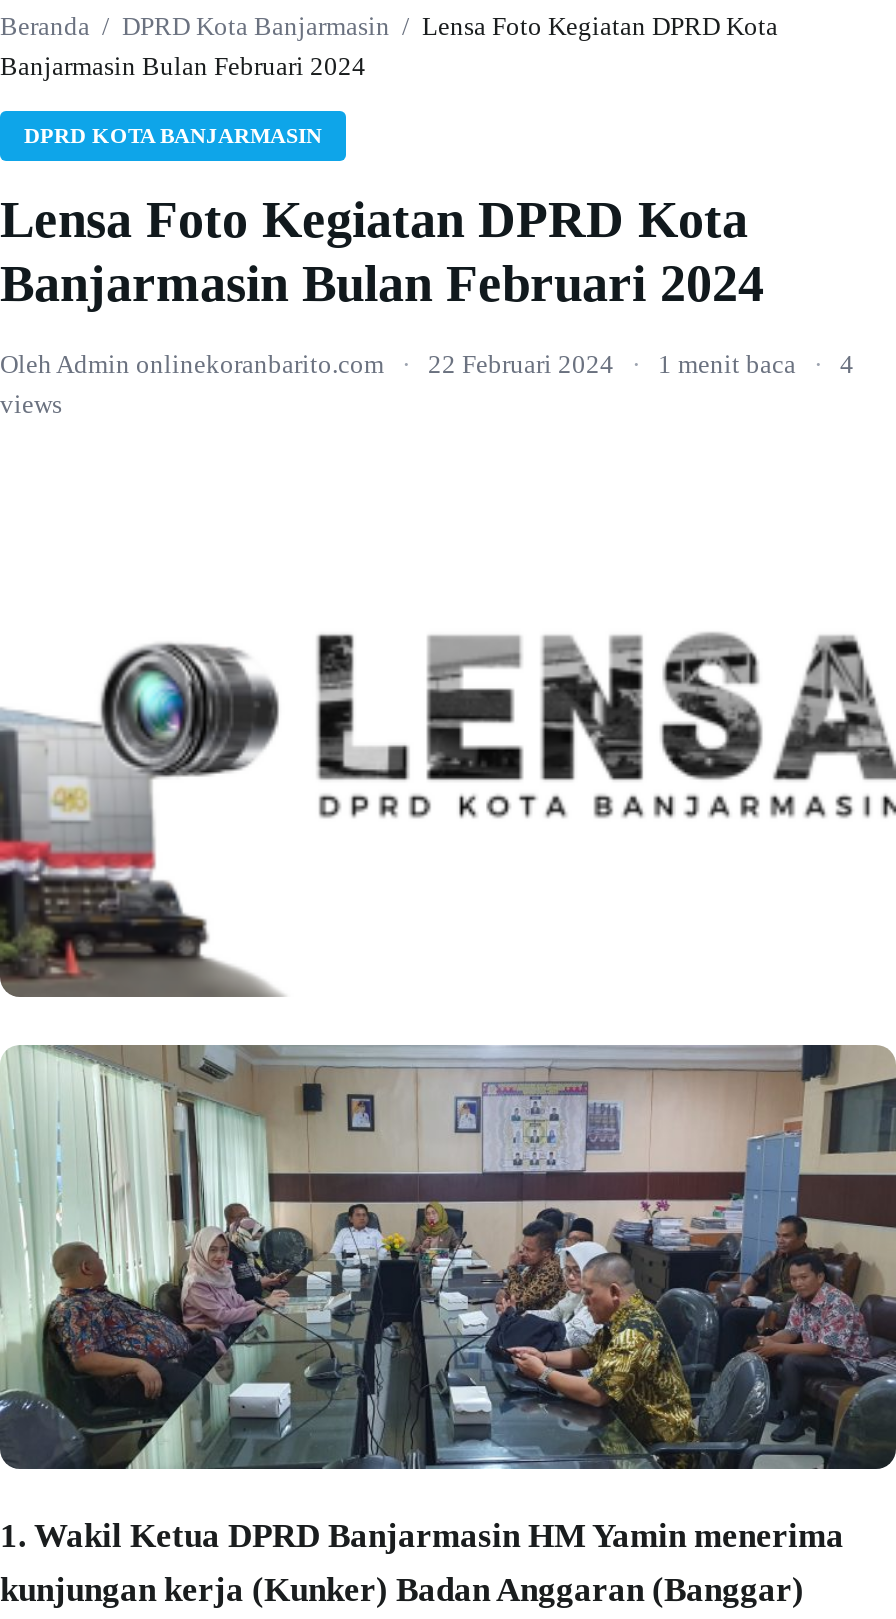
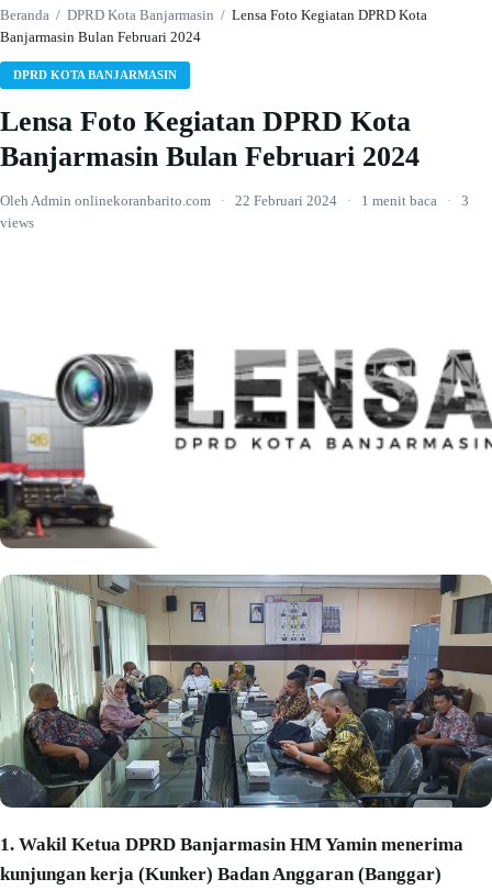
[0,349,854,379] Oleh Admin onlinekoranbarito.com · 22 Februari 2024 · 1 menit baca · 4 -> [0,192,469,209] Oleh Admin onlinekoranbarito.com · 22 Februari 2024 · 1 menit baca · 3

